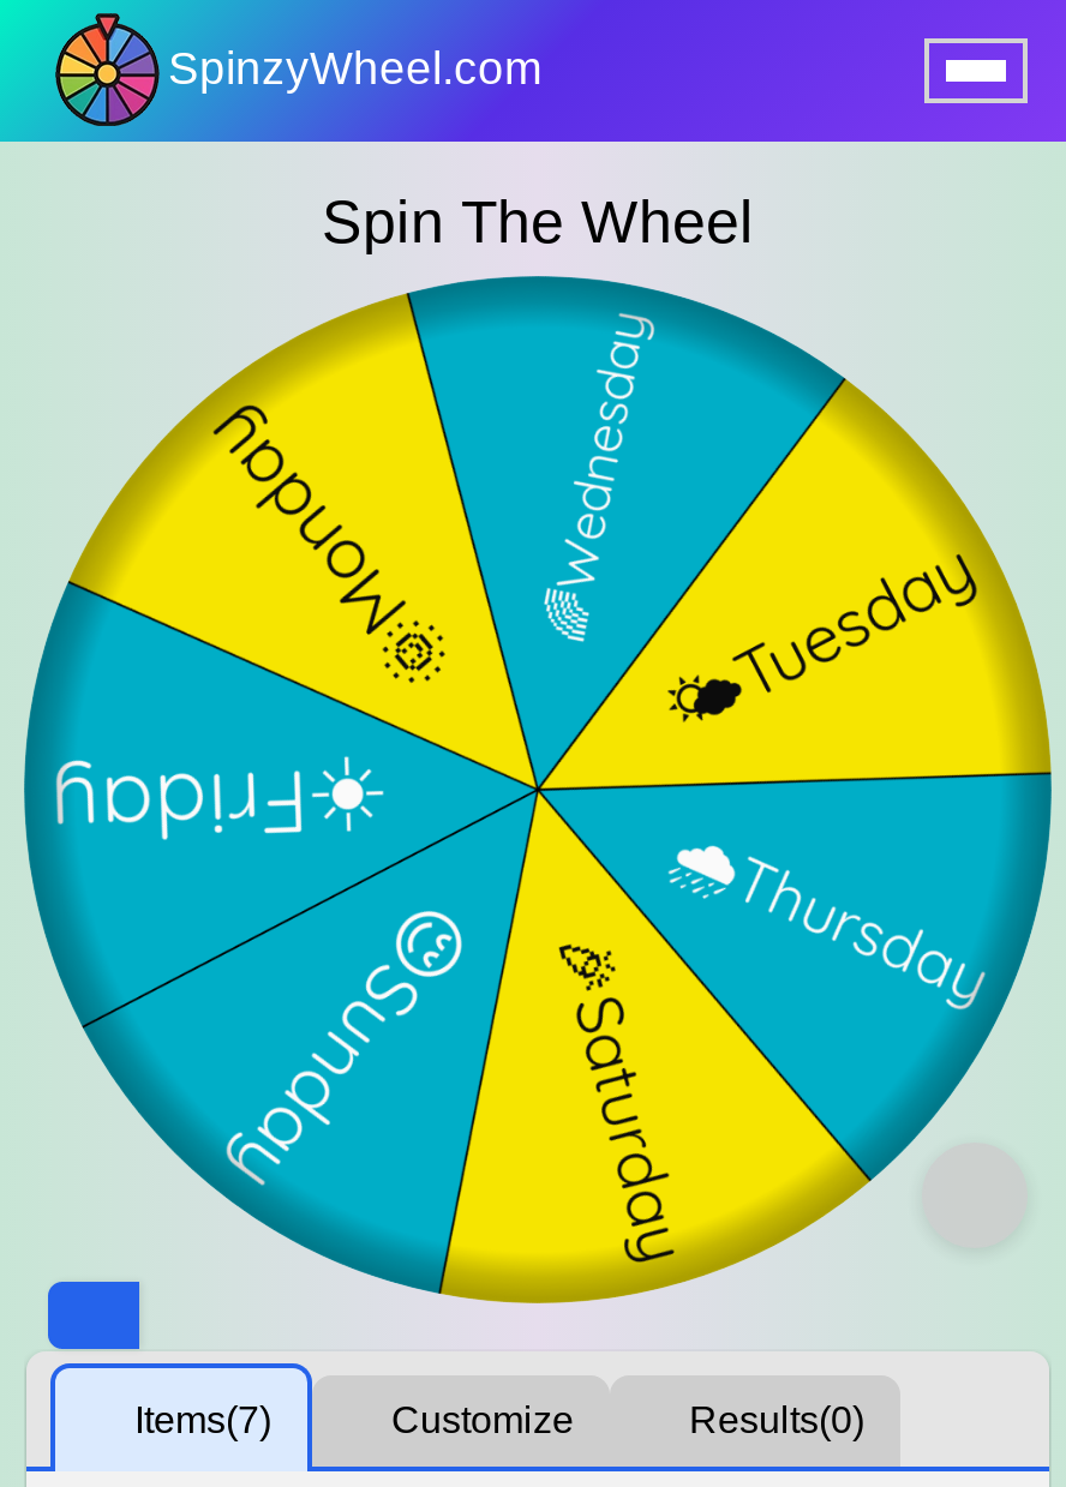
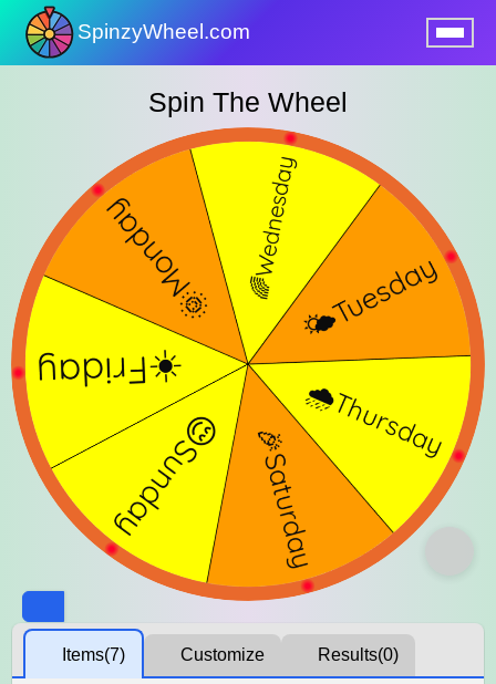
[22,274,1054,1303] [image] -> [10,126,486,601] [image]

